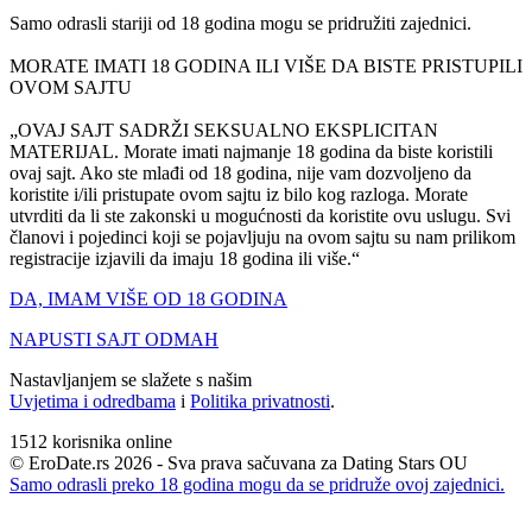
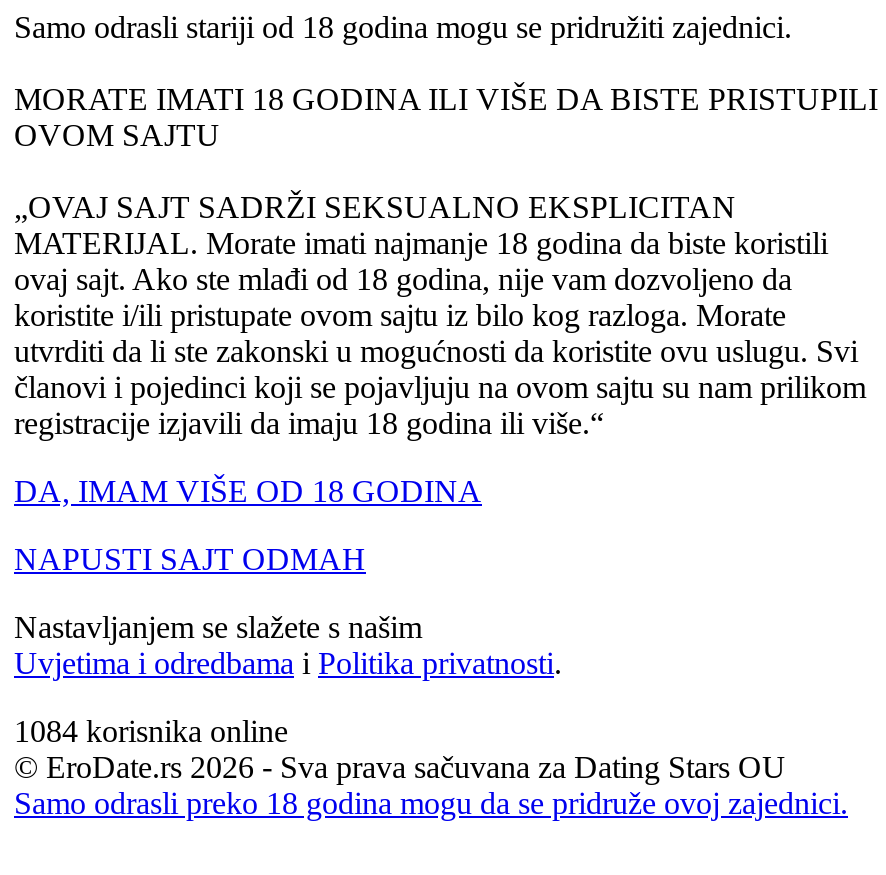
[9,431,172,452] 1512 korisnika online -> [14,714,288,748] 1084 korisnika online

